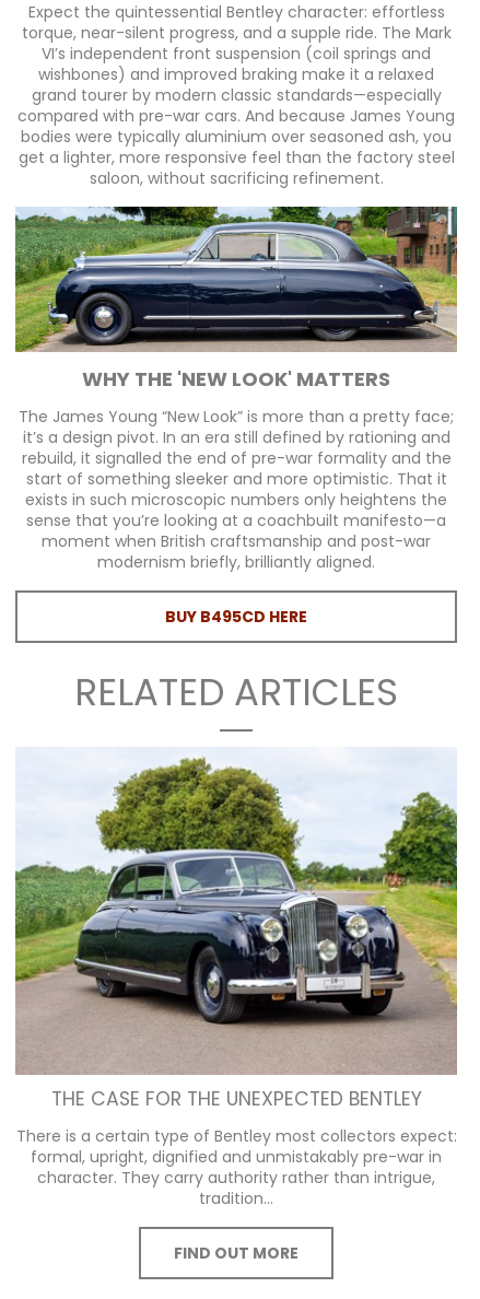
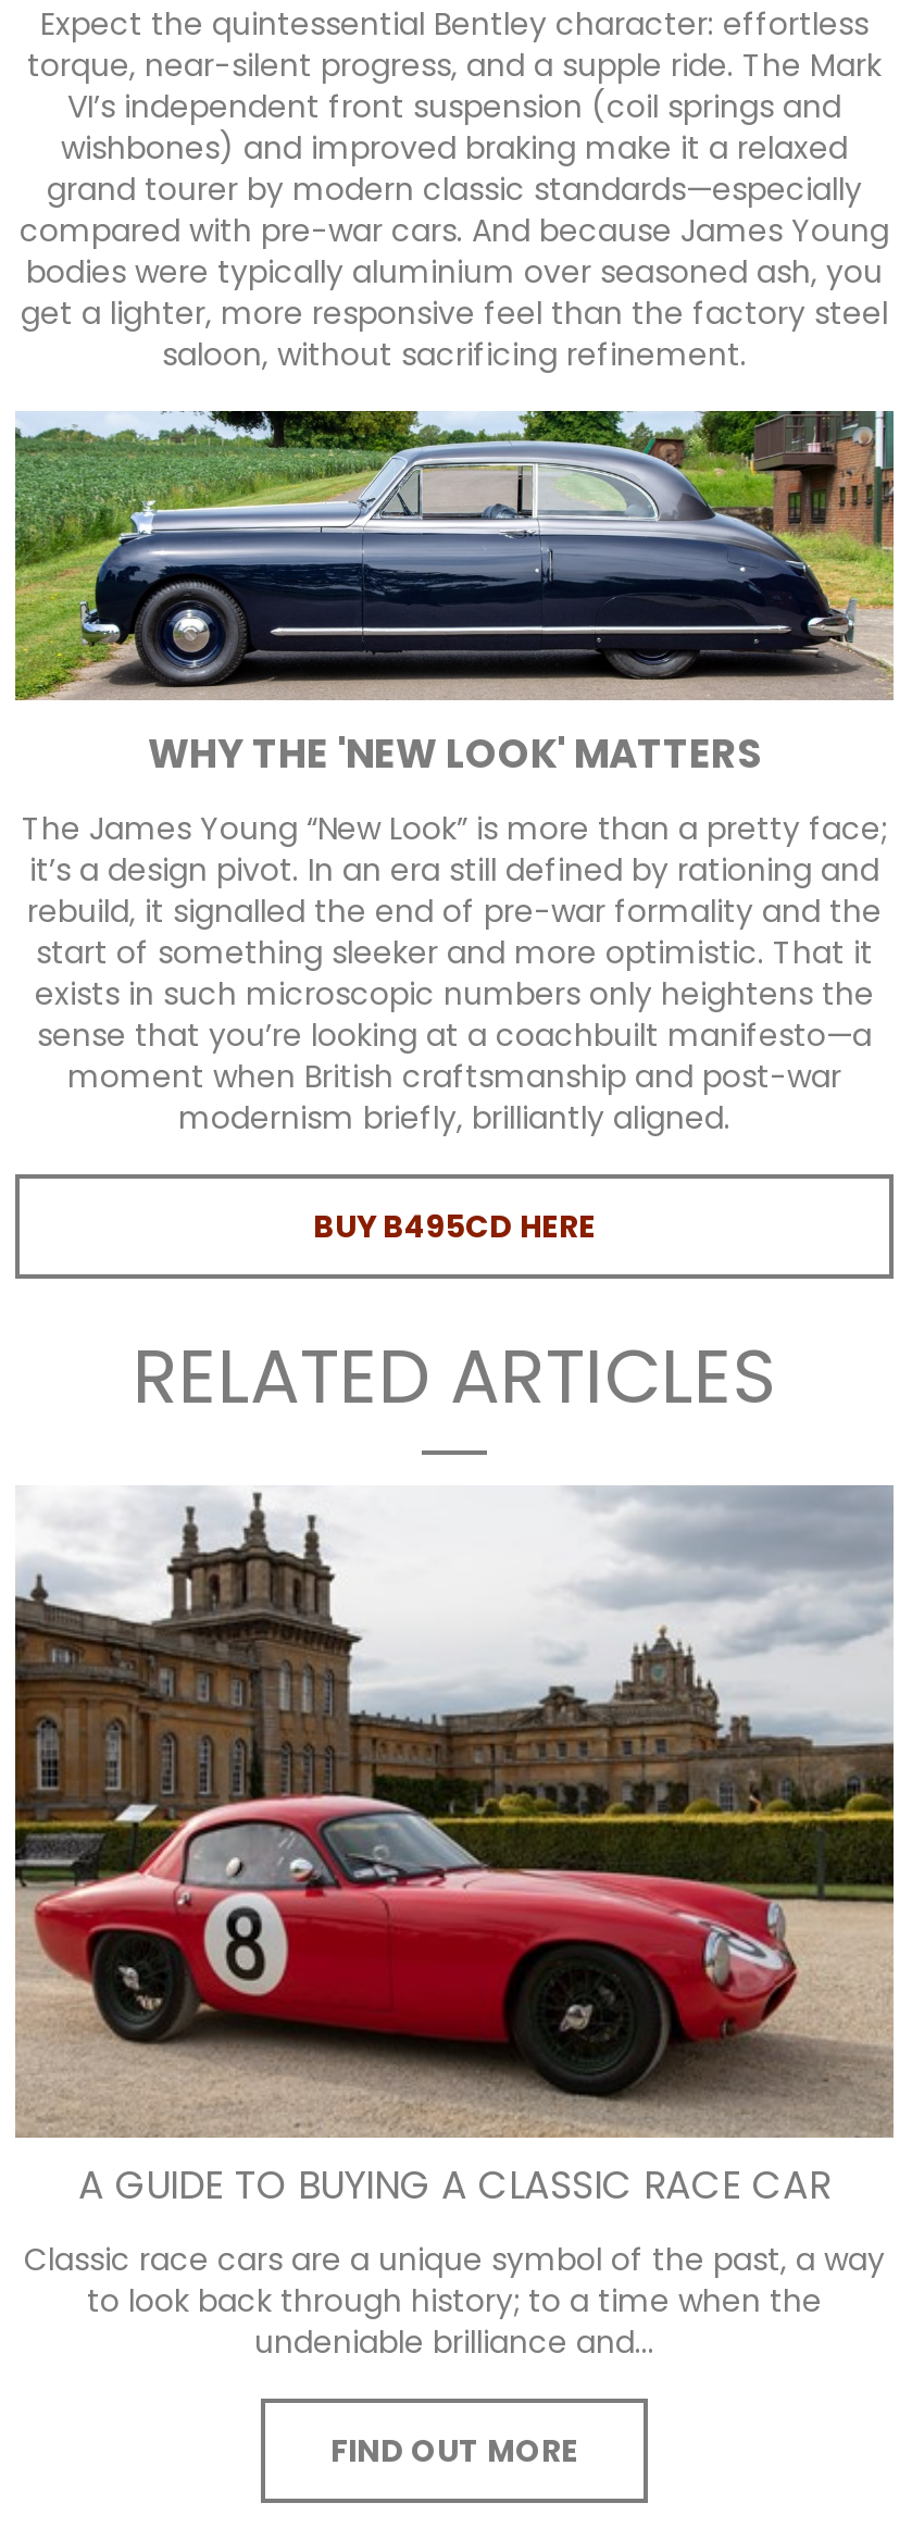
[14,751,458,1112] [image] | THE CASE FOR THE UNEXPECTED BENTLEY -> [13,1485,896,2212] [image] | A GUIDE TO BUYING A CLASSIC RACE CAR
[16,1125,456,1209] There is a certain type of Bentley most collectors expect: | formal, upright, dignified and unmistakably pre-war in | character. They carry authority rather than intrigue, | tradition... -> [24,2238,885,2364] Classic race cars are a unique symbol of the past, a way | to look back through history; to a time when the | undeniable brilliance and...

